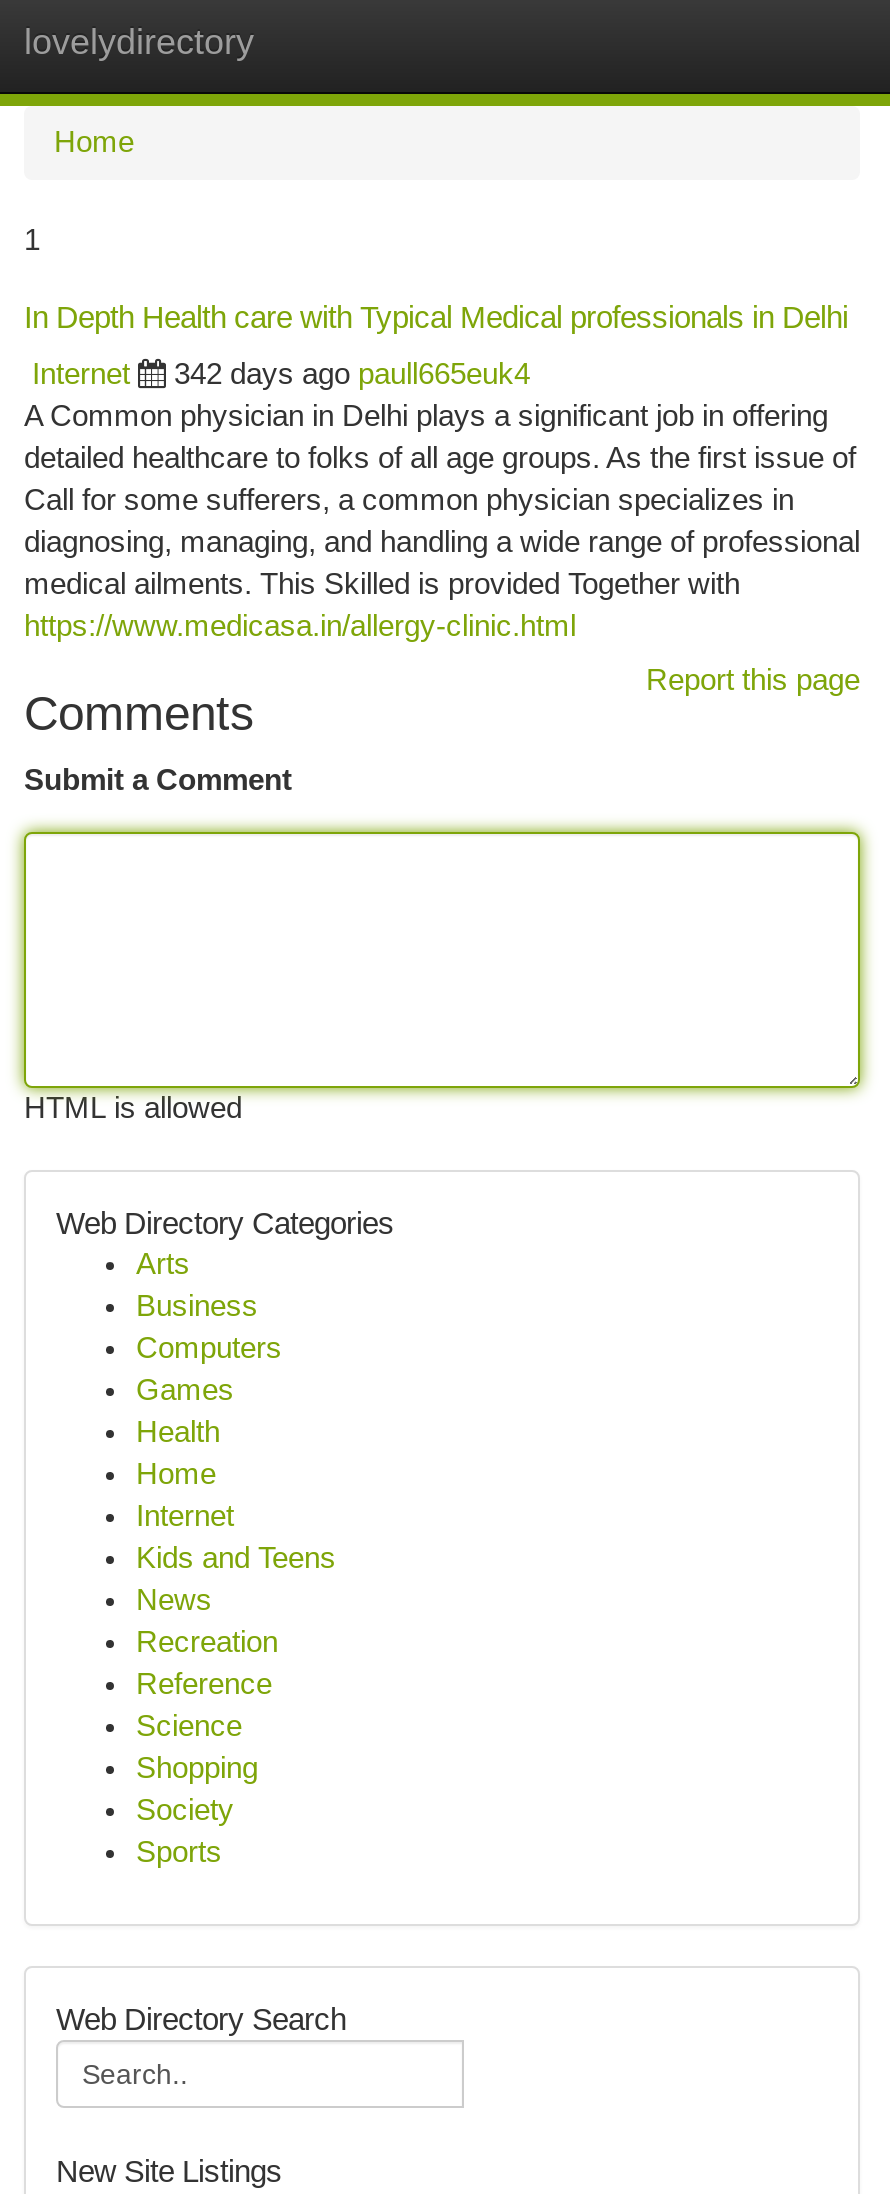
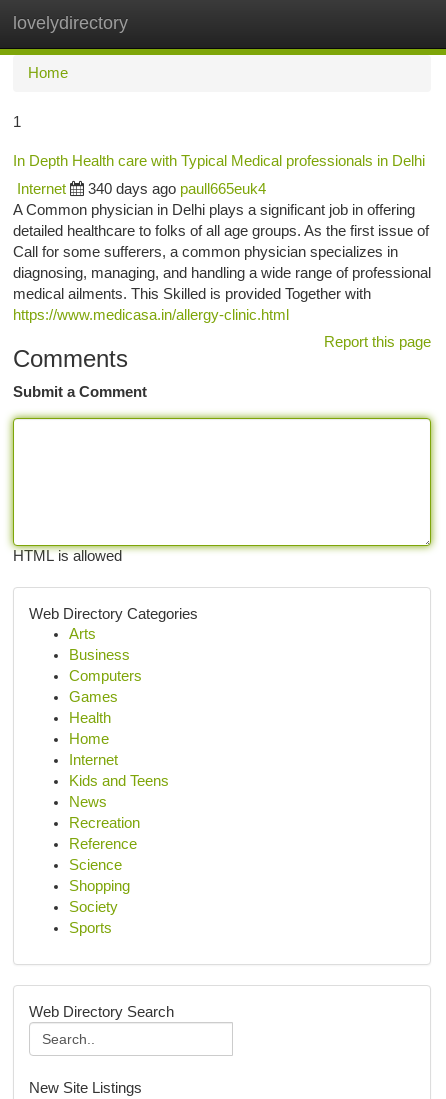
[174,358,530,390] 342 days ago paull665euk4 -> [88,181,266,197] 340 days ago paull665euk4

